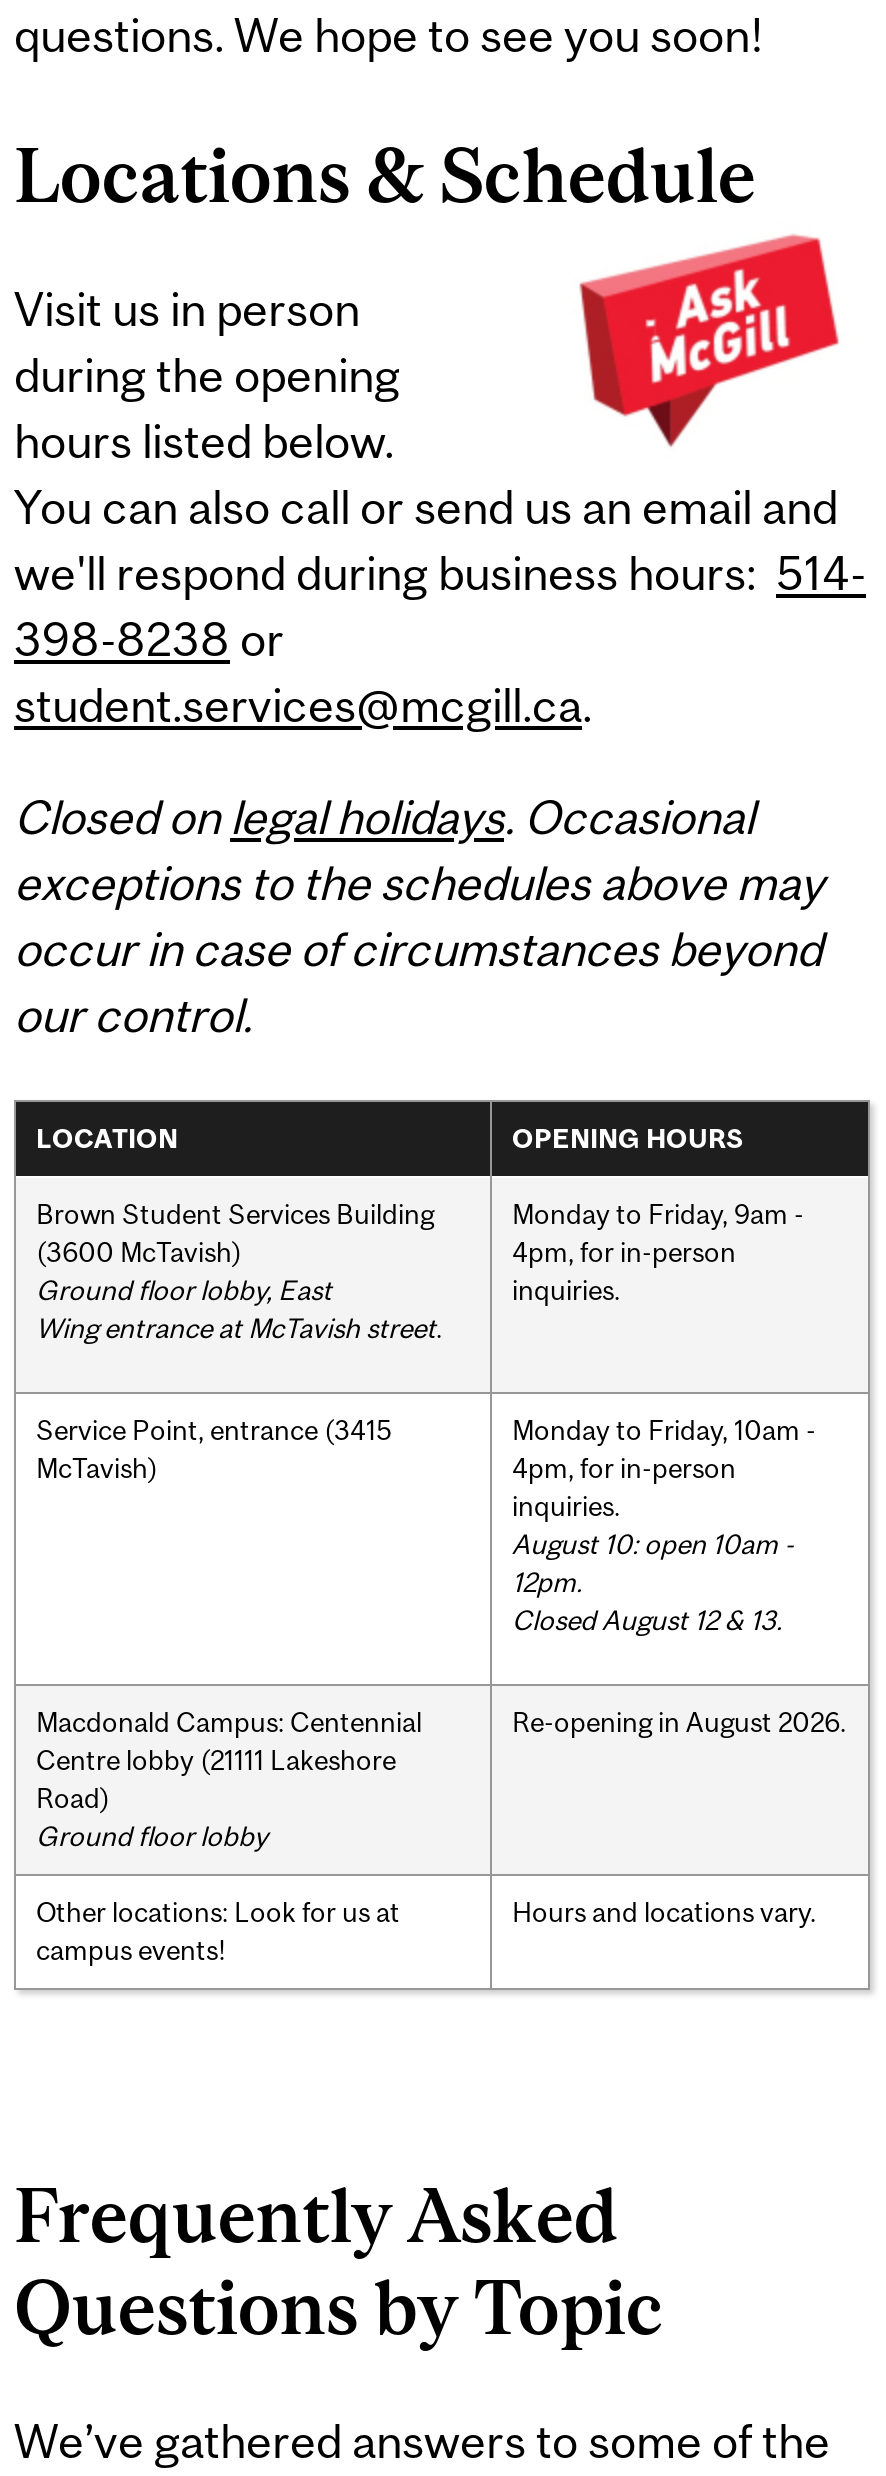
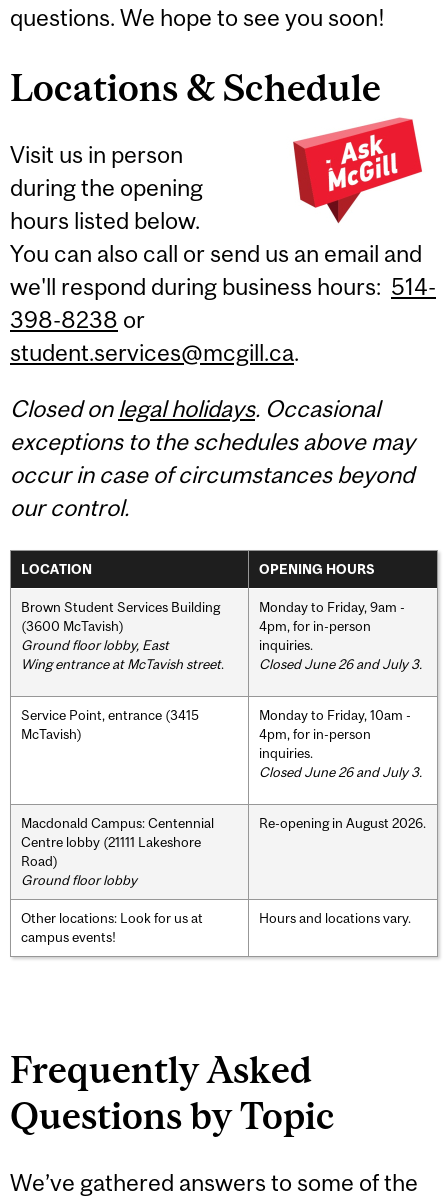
none -> [259,656,422,672] Closed June 26 and July 3.
[512,1527,794,1635] August 10: open 10am - | 12pm. | Closed August 12 & 13. -> [259,764,422,780] Closed June 26 and July 3.

